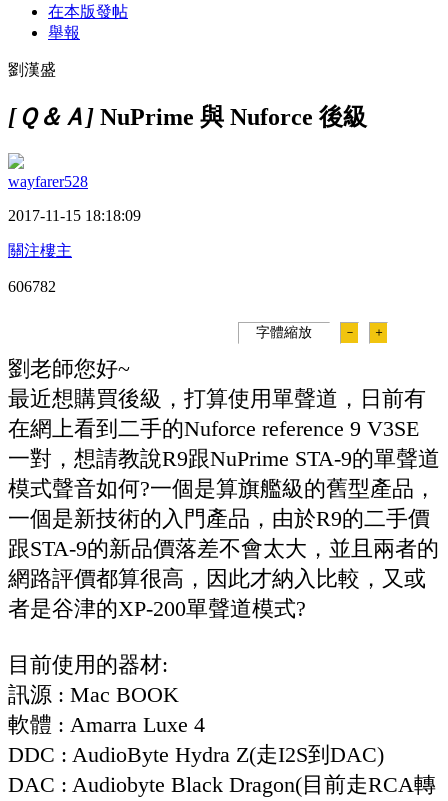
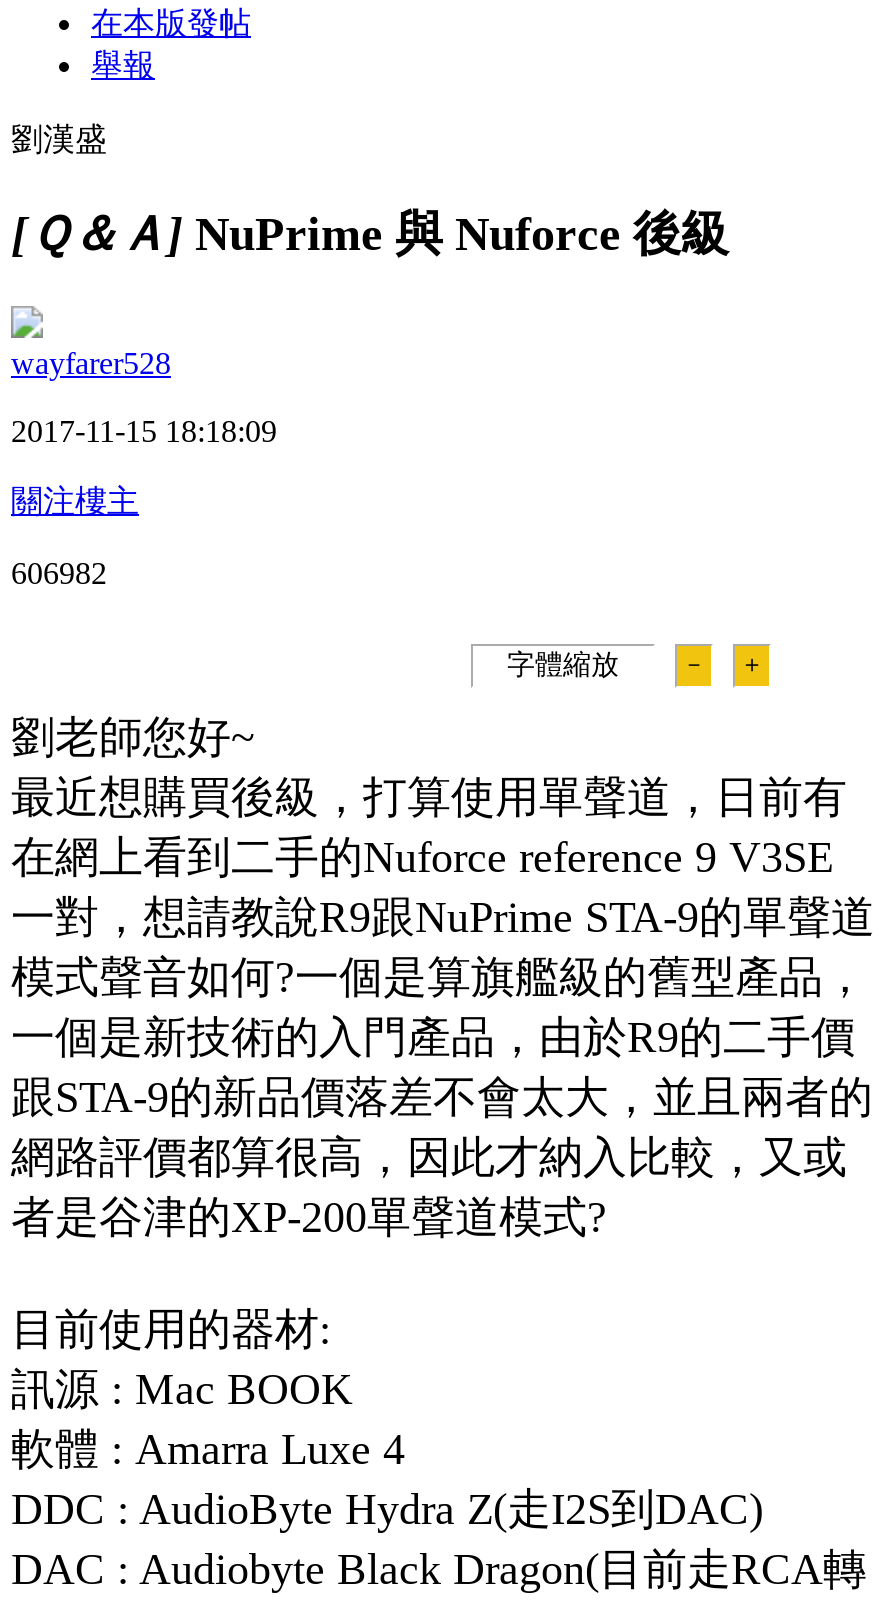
[8,278,56,295] 606782 -> [11,556,107,590] 606982

